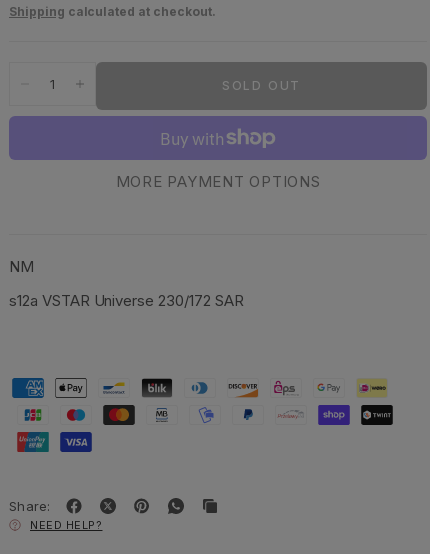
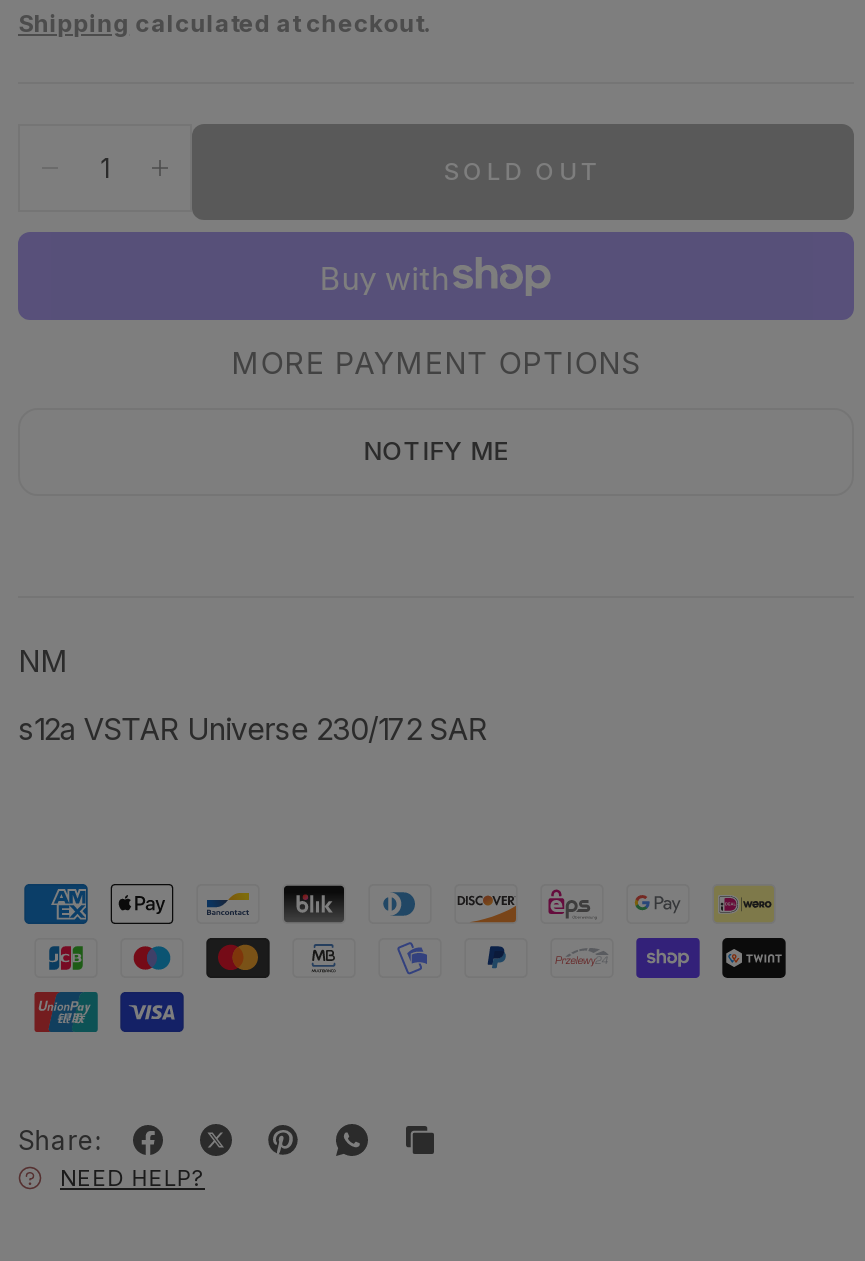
none -> [363,437,509,467] NOTIFY ME

